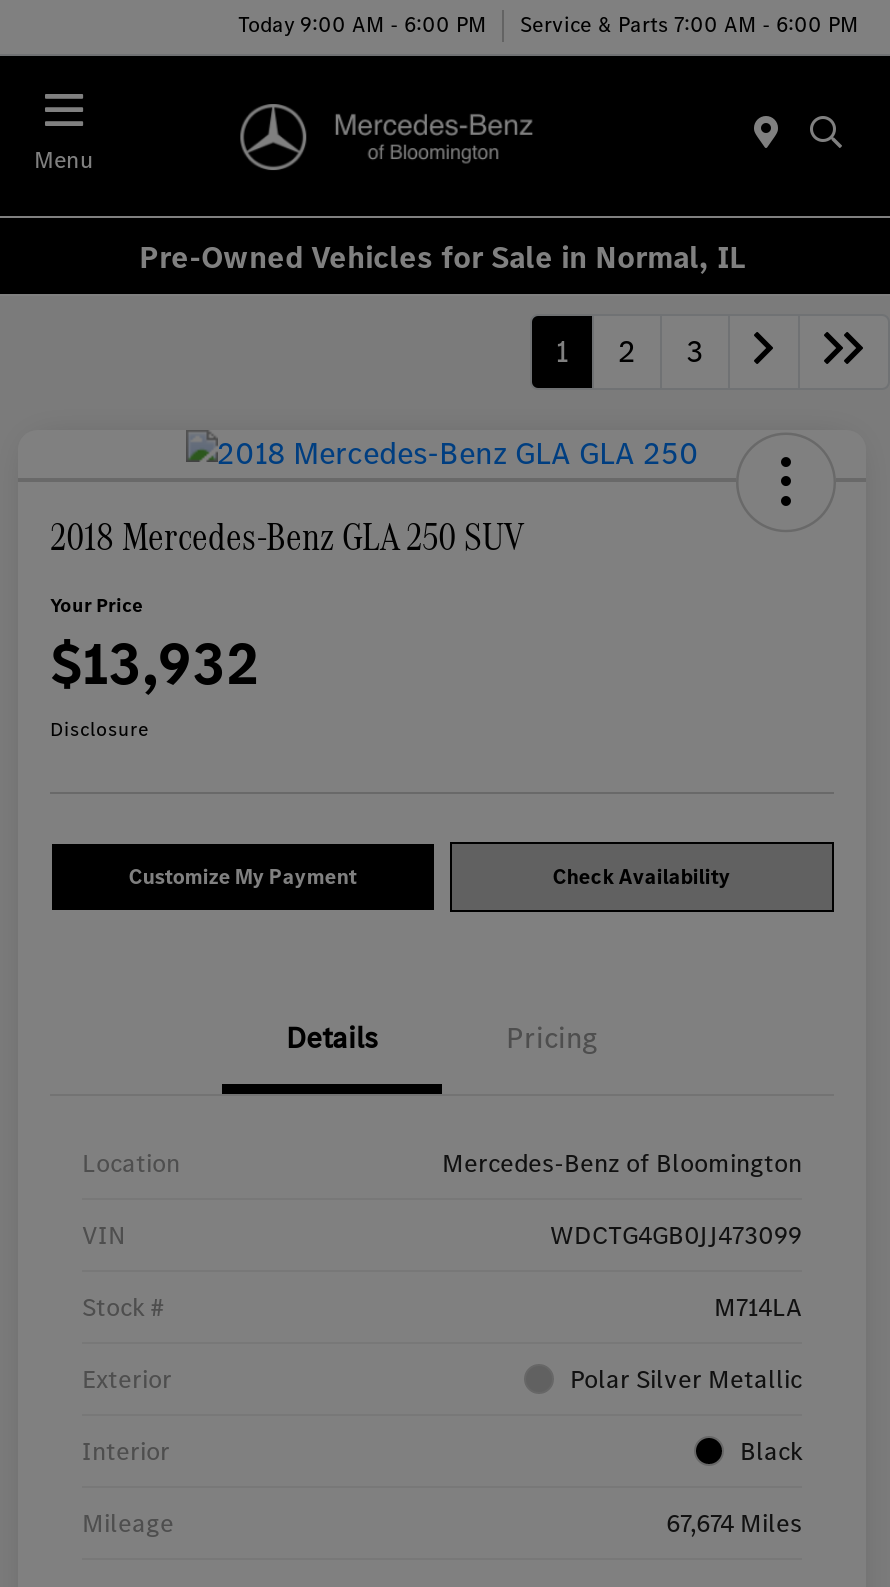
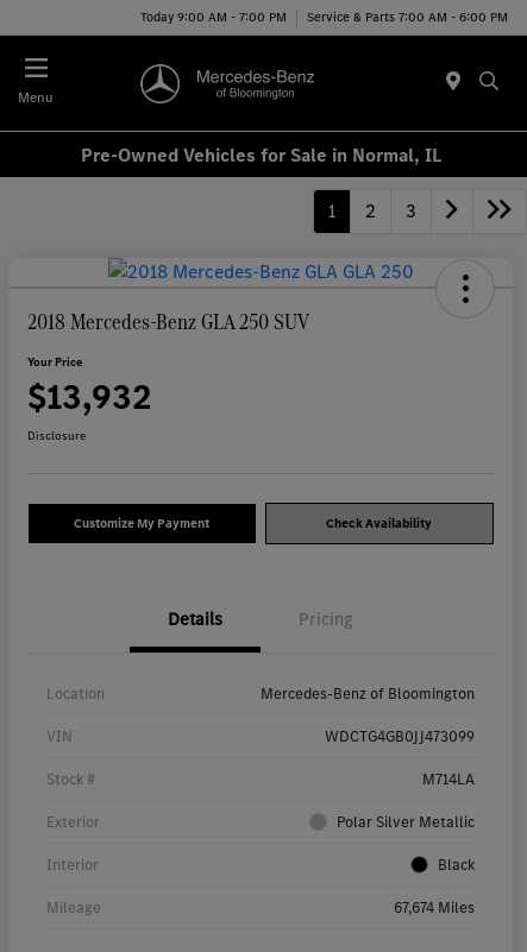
[238,9,858,39] Today 9:00 AM - 6:00 PM Service & Parts 7:00 AM - 6:00 PM -> [140,8,508,26] Today 9:00 AM - 7:00 PM Service & Parts 7:00 AM - 6:00 PM

